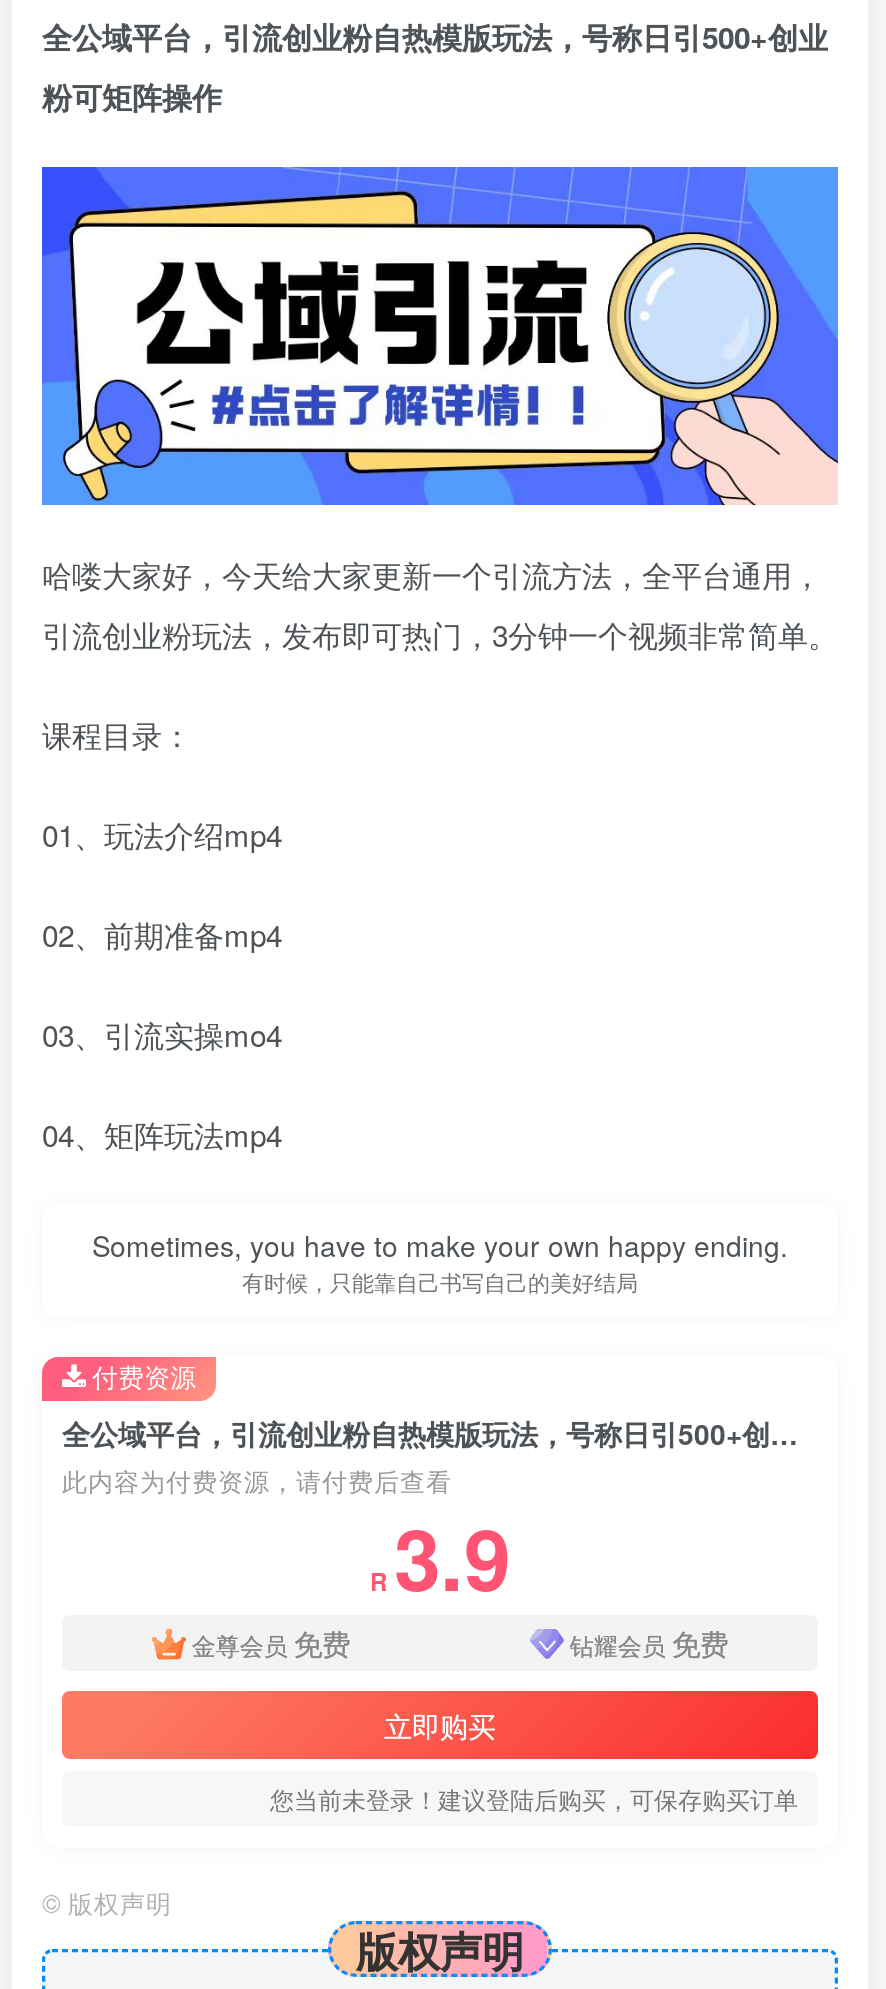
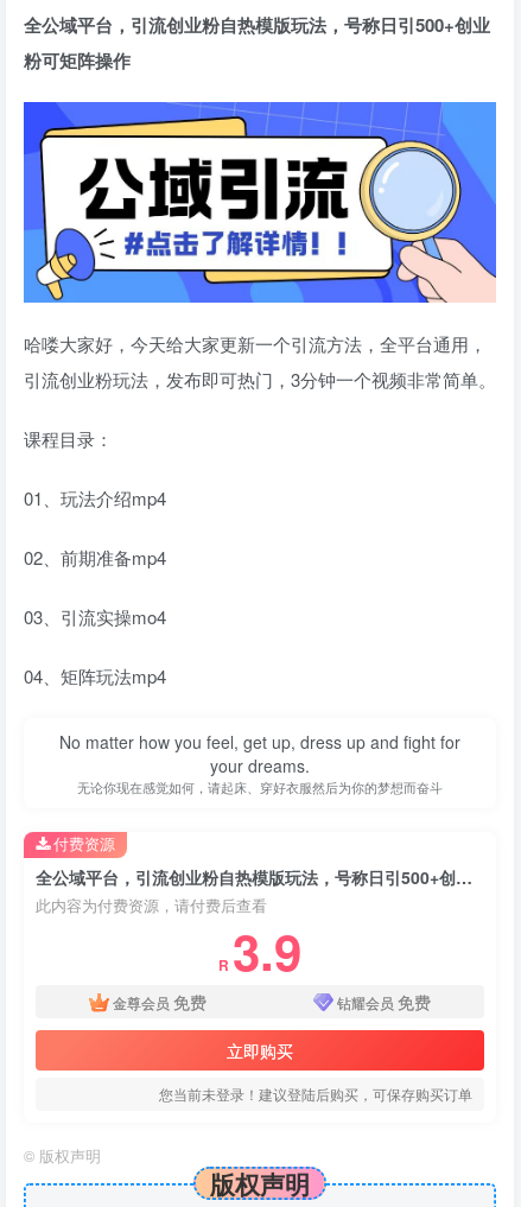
[92,1226,788,1298] Sometimes, you have to make your own happy ending. | 有时候，只能靠自己书写自己的美好结局 -> [59,730,460,797] No matter how you feel, get up, dress up and fight for | your dreams. | 无论你现在感觉如何，请起床、穿好衣服然后为你的梦想而奋斗

